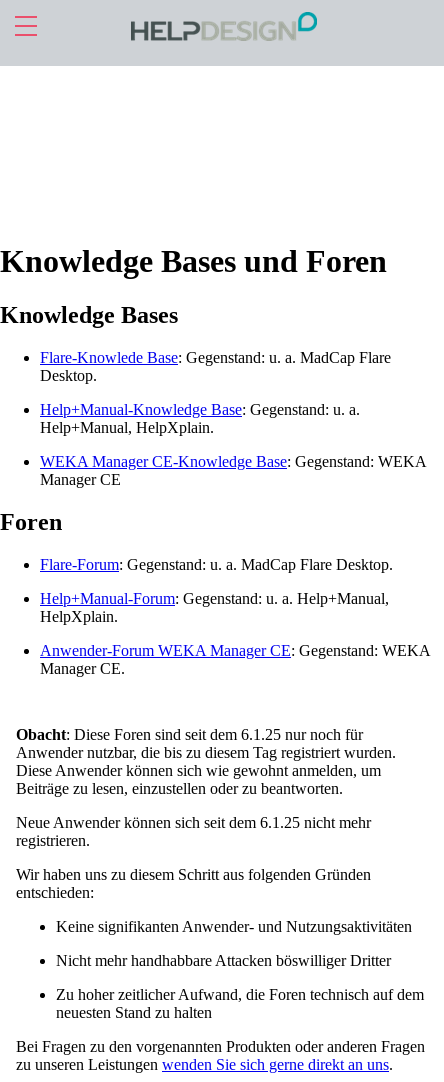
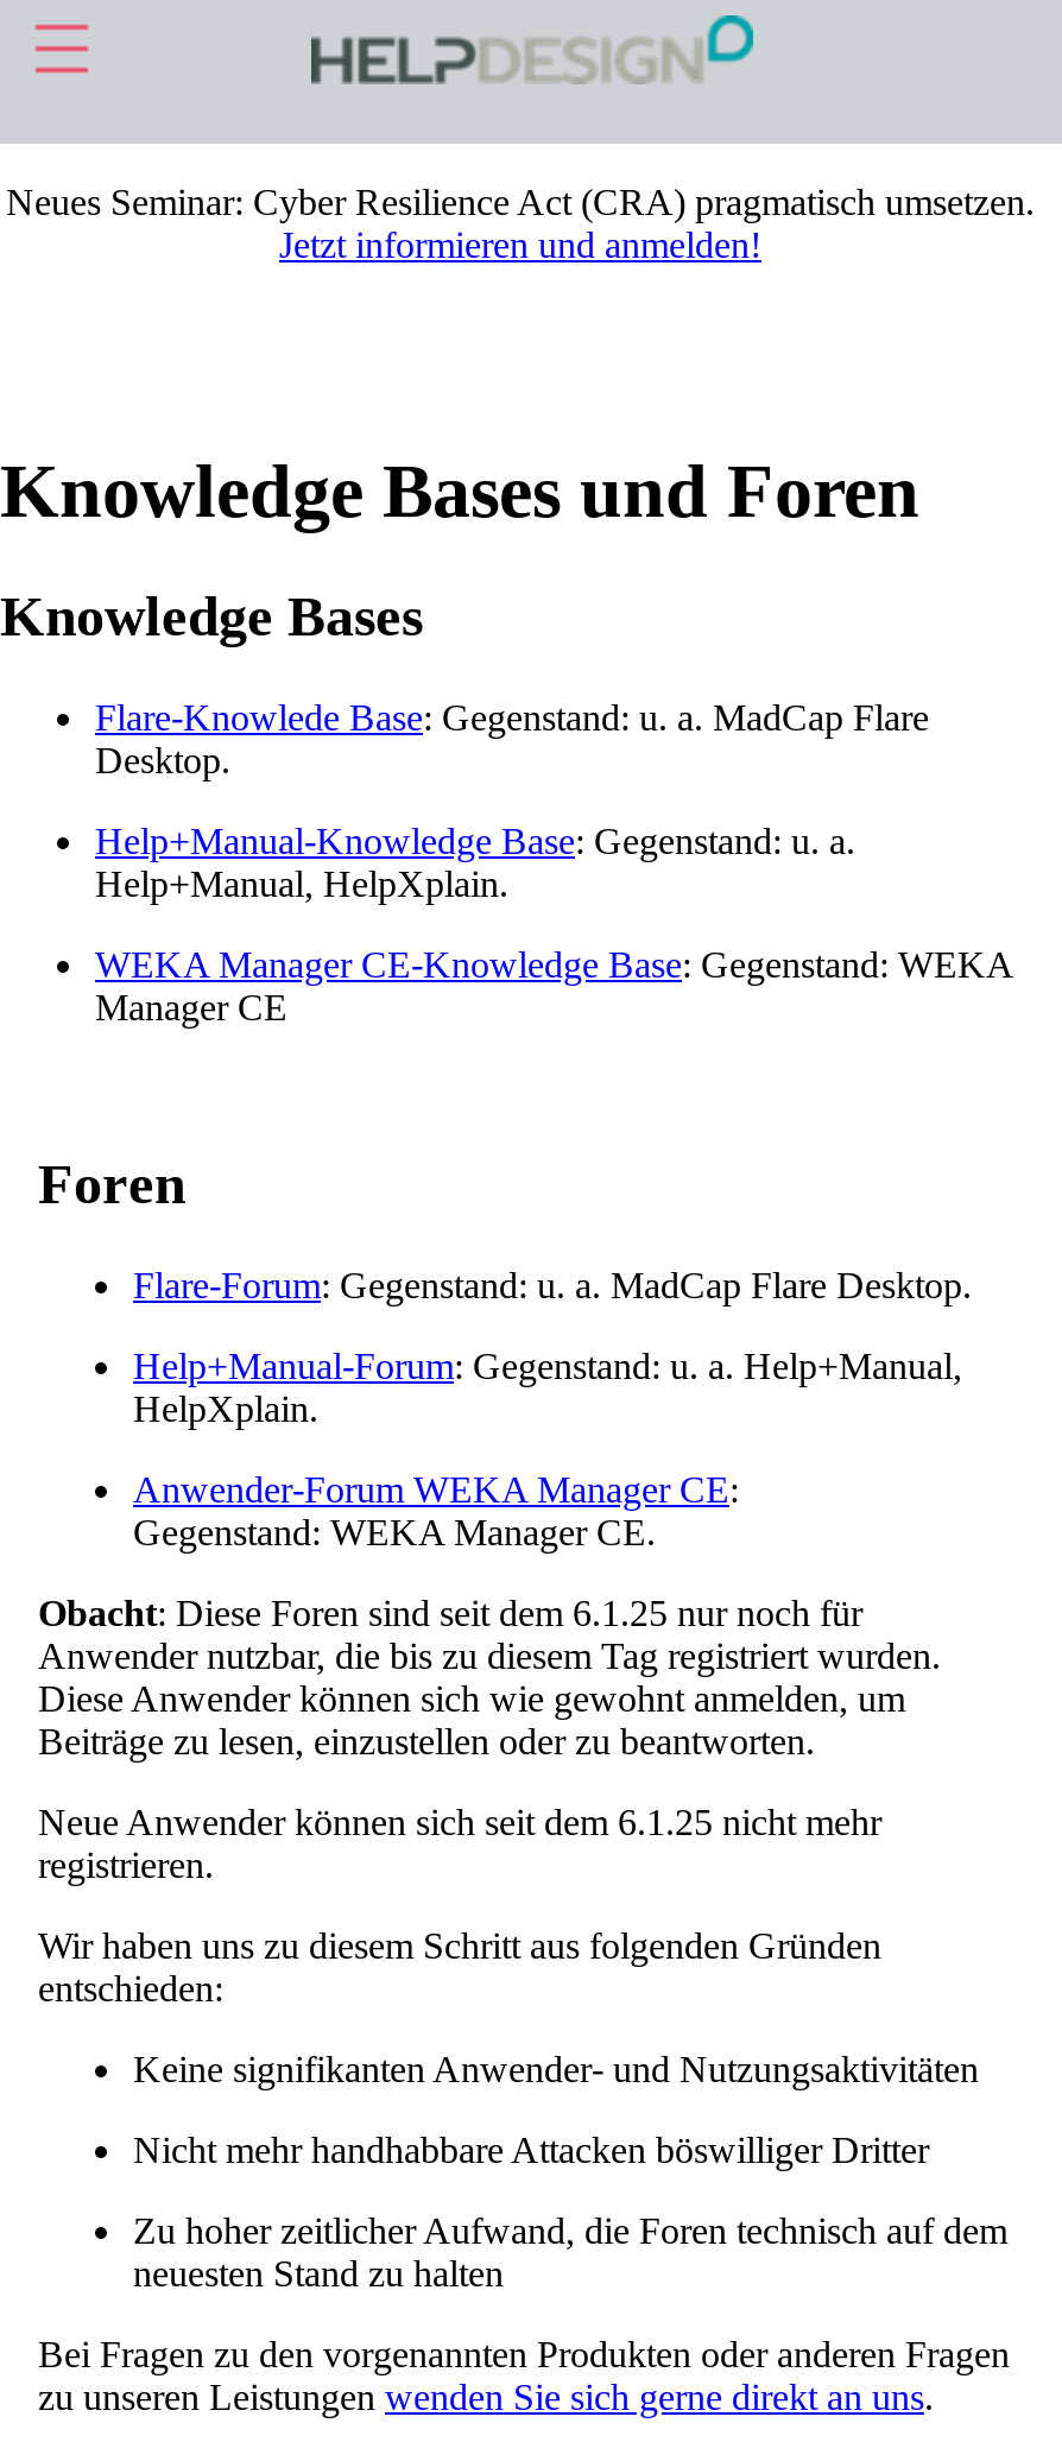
none -> [6,182,1035,265] Neues Seminar: Cyber Resilience Act (CRA) pragmatisch umsetzen. | Jetzt informieren und anmelden!

